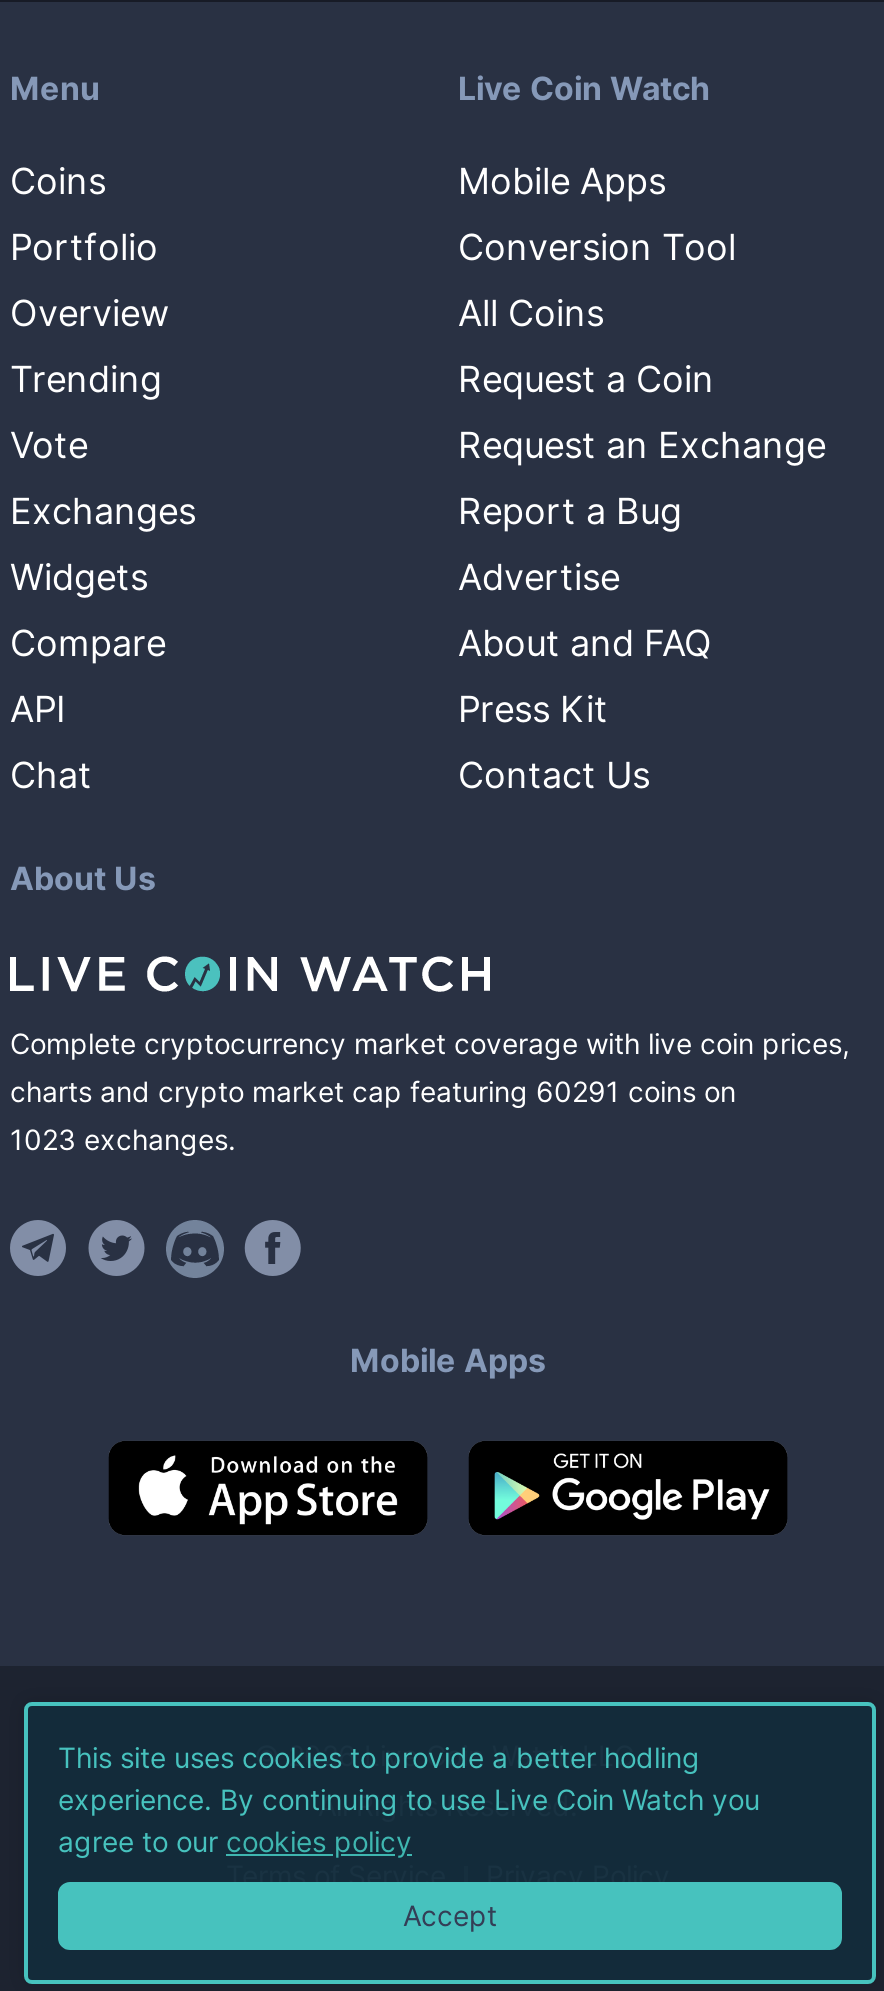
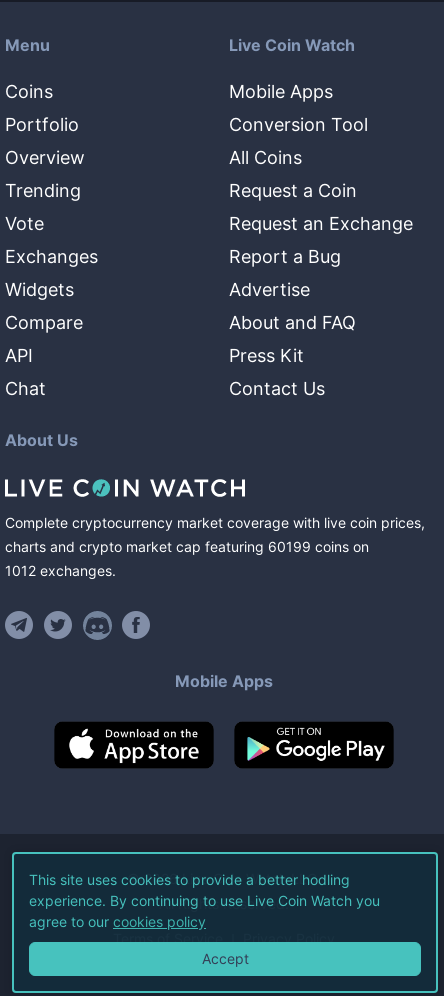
[10,1074,736,1108] charts and crypto market cap featuring 60291 coins on -> [5,538,369,555] charts and crypto market cap featuring 60199 coins on
[10,1122,236,1156] 1023 exchanges. -> [5,562,116,579] 1012 exchanges.

